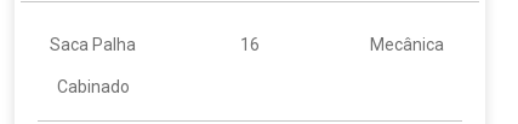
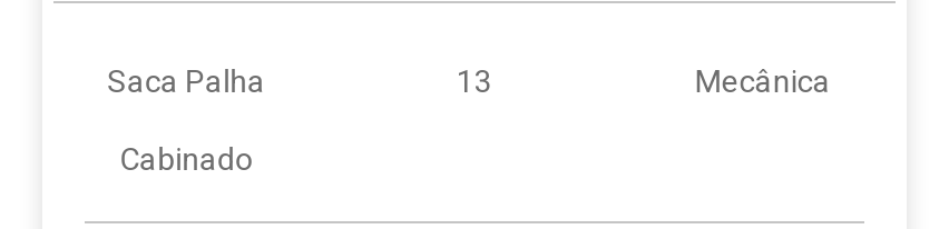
[240,34,260,54] 16 -> [457,63,492,99] 13

